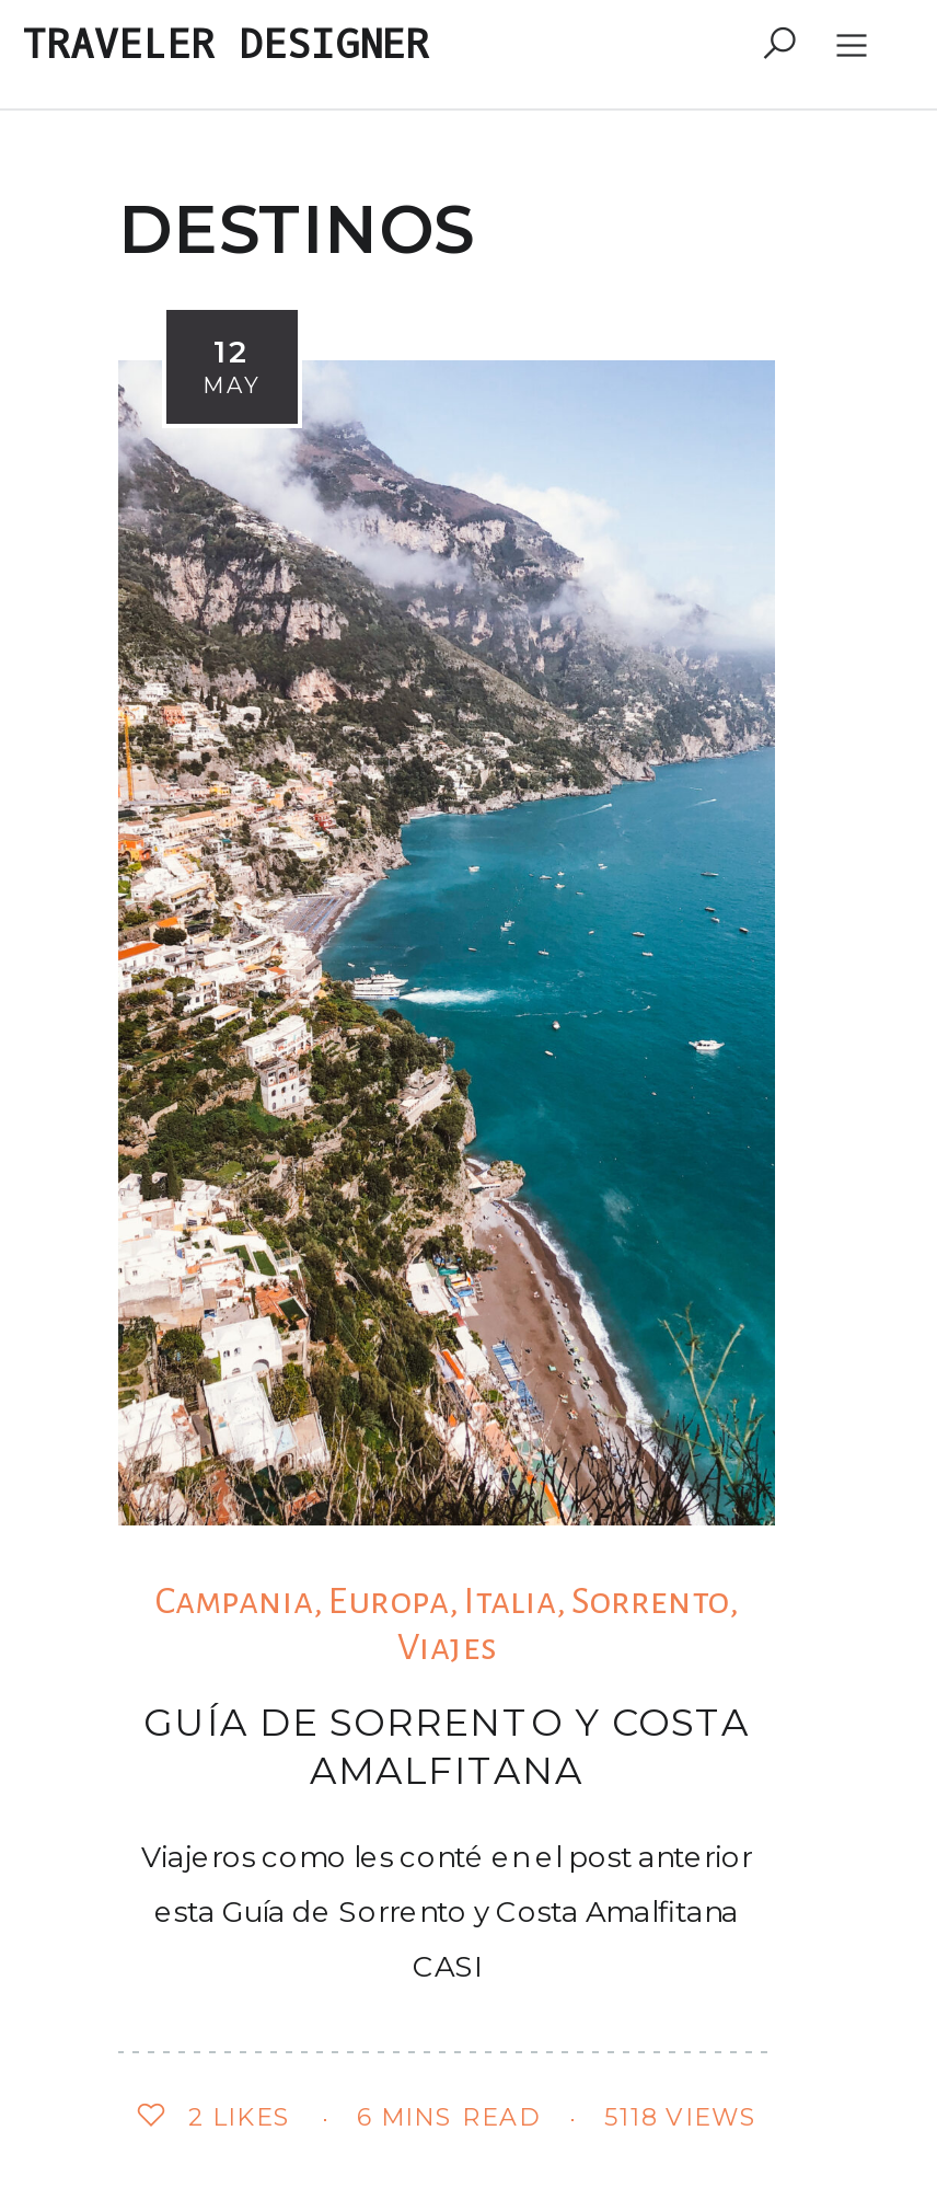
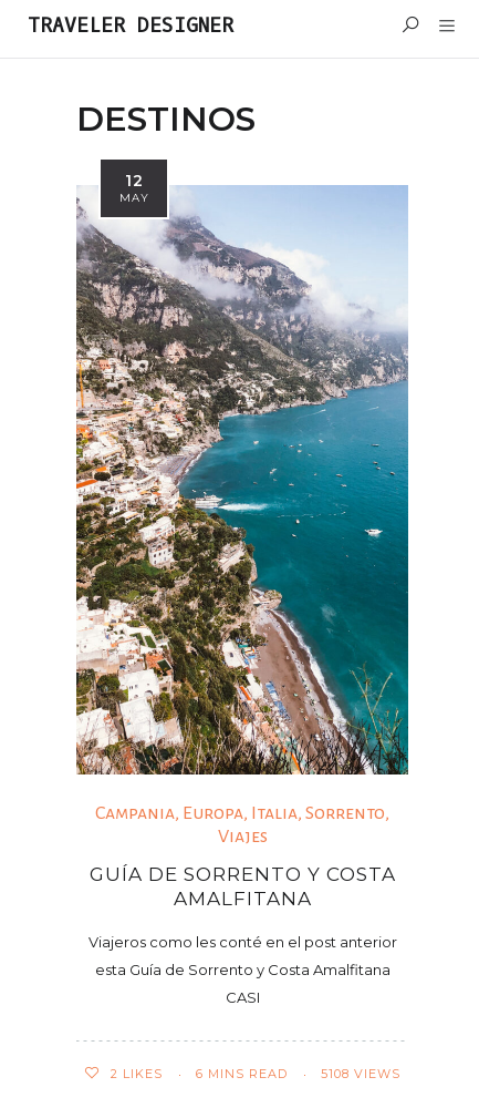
[604,2102,757,2133] 5118 VIEWS -> [321,1066,400,1082] 5108 VIEWS

